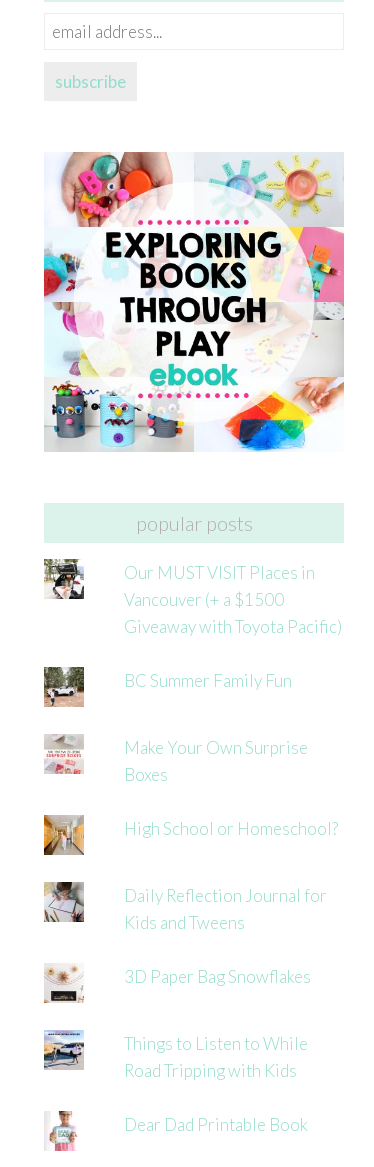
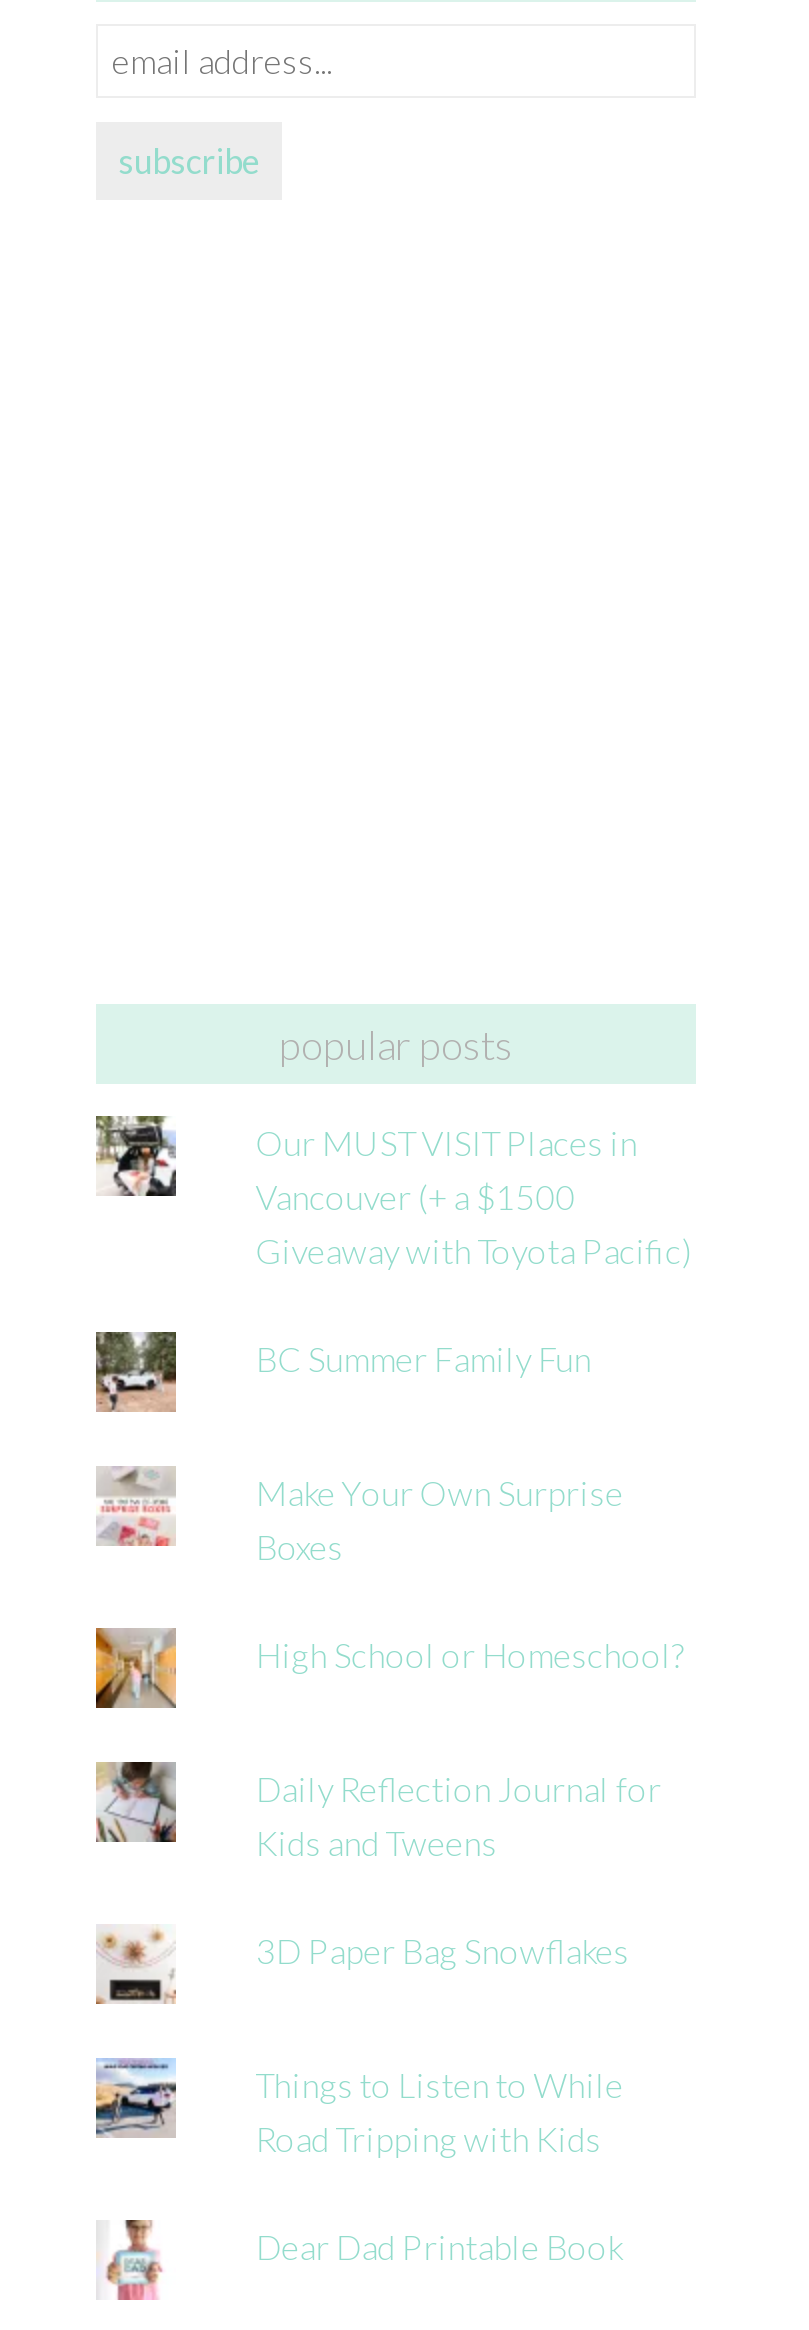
[43,151,345,452] [image] -> none

